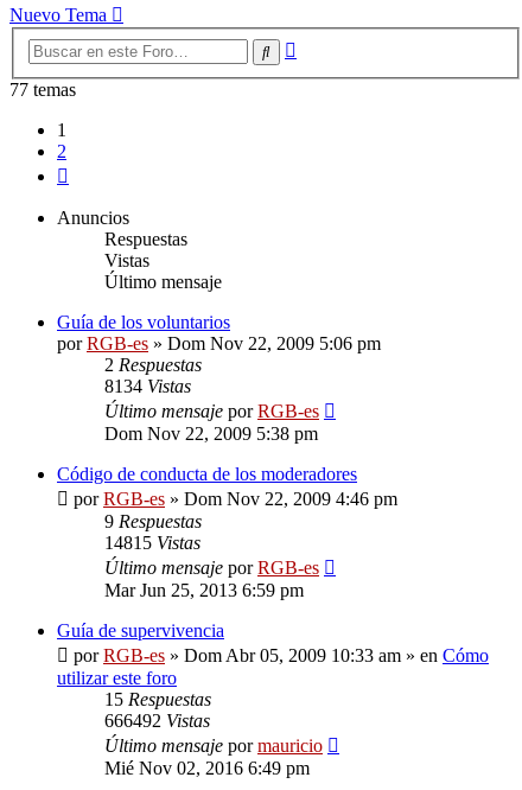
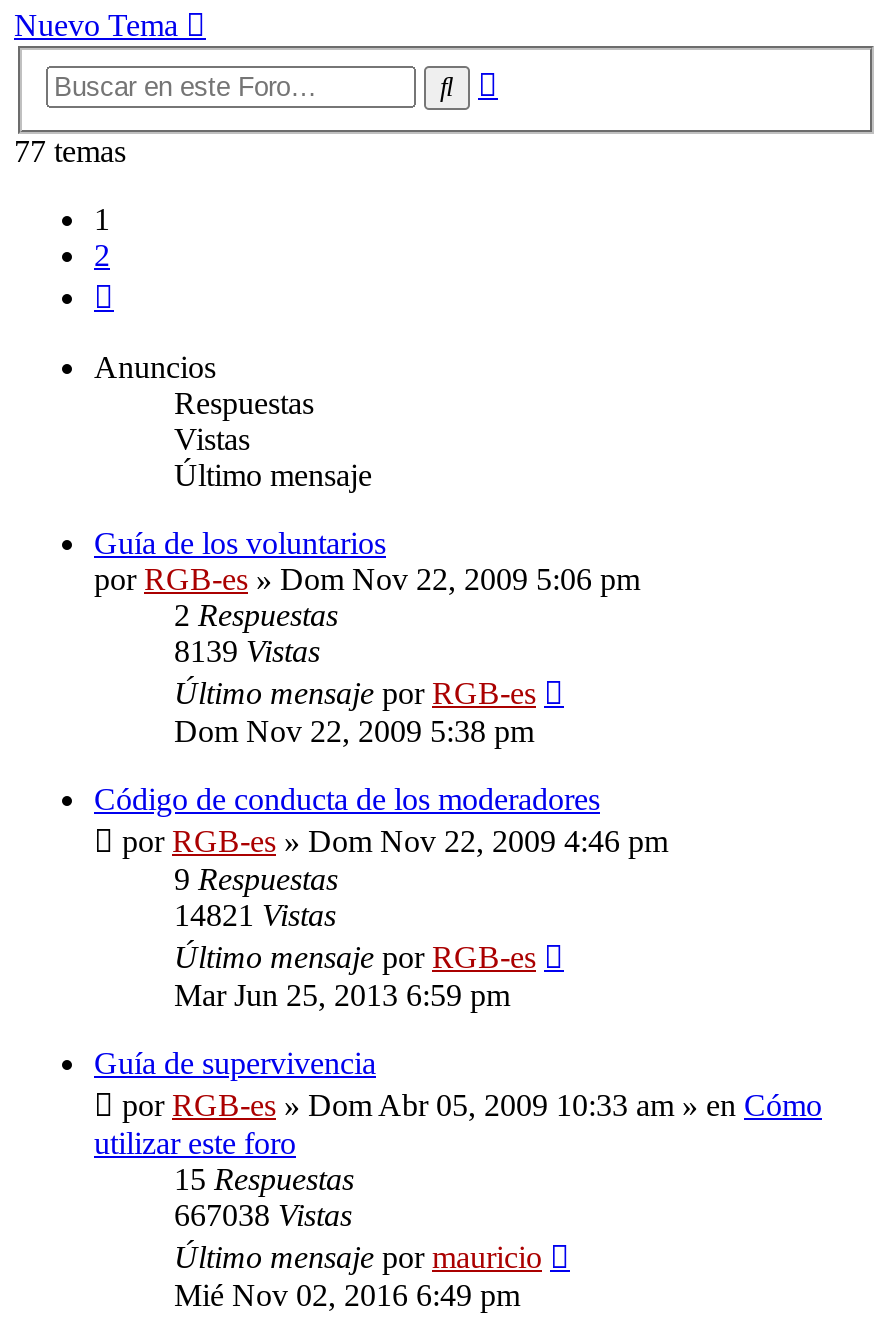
[104,376,191,396] 8134Vistas -> [174,634,320,668] 8139Vistas
[104,533,200,553] 14815 Vistas -> [174,898,336,932] 14821 Vistas
[104,711,210,731] 666492 Vistas -> [174,1198,352,1232] 667038 Vistas

